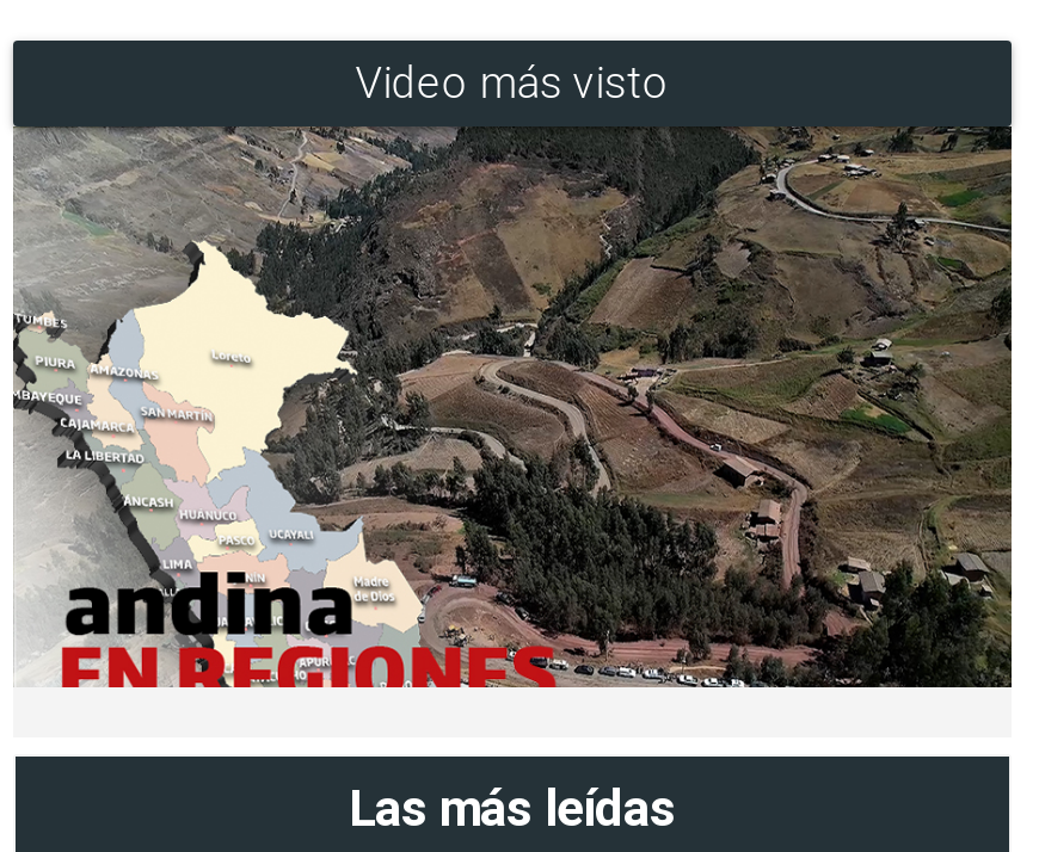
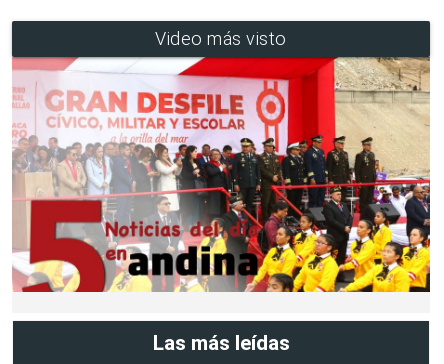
[11,126,1014,690] [image] -> [12,56,431,293] [image]

